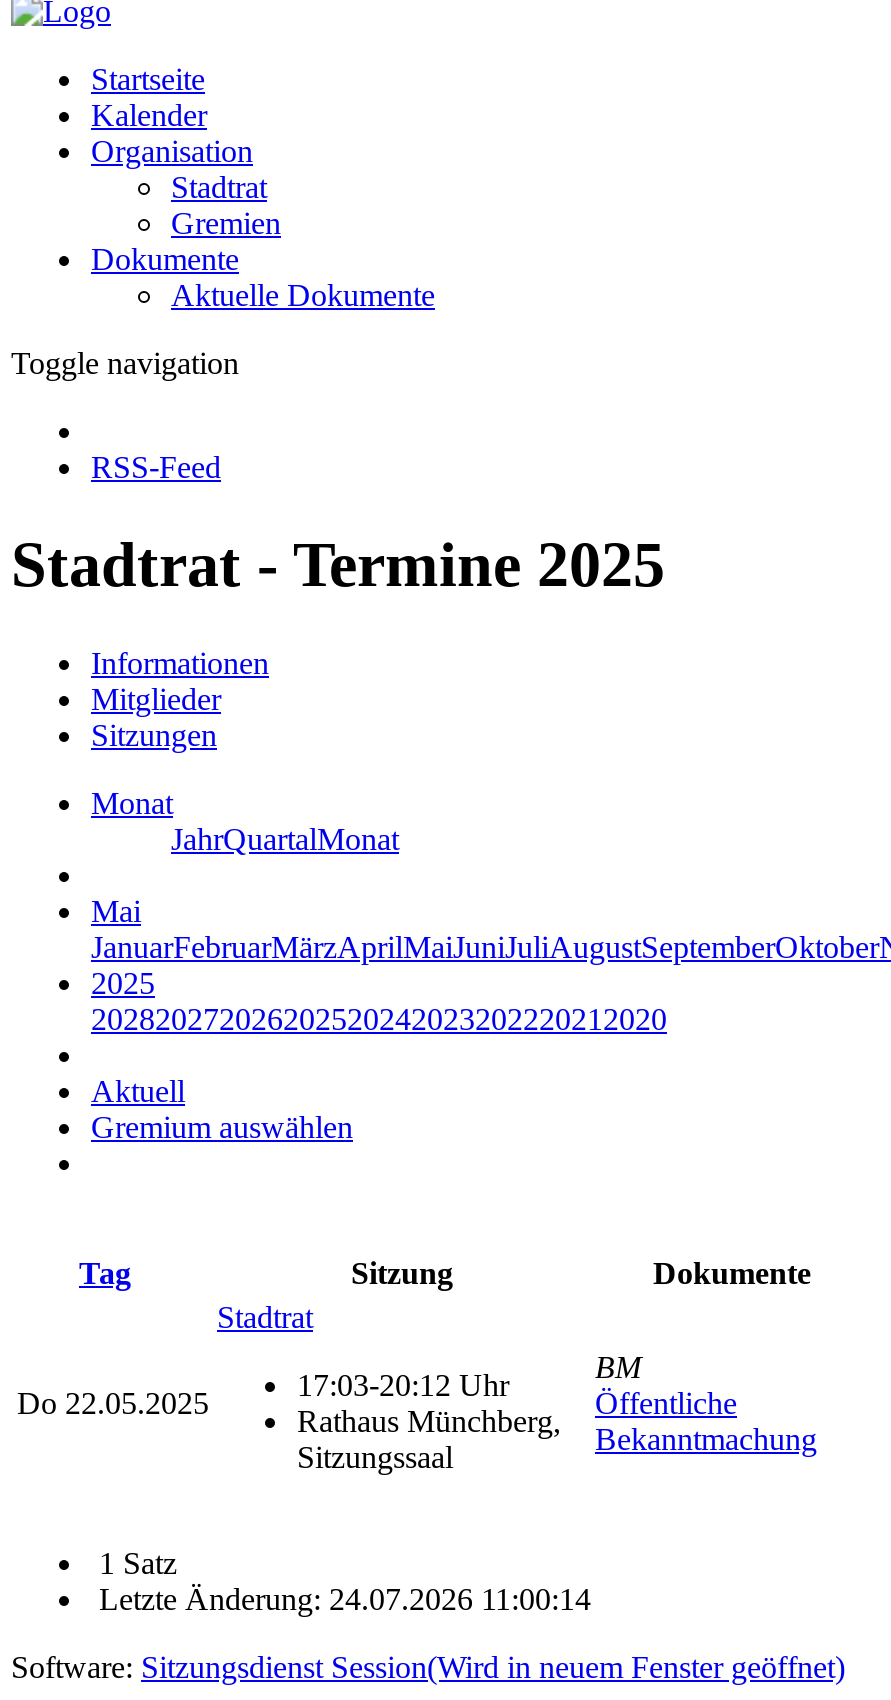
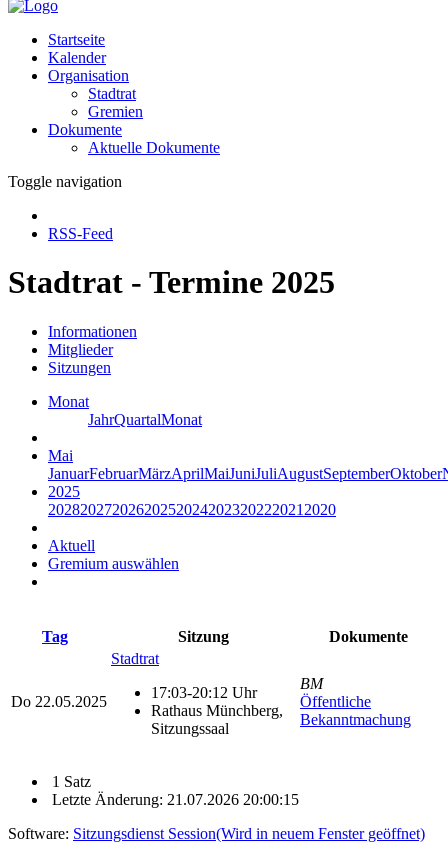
[91,1582,591,1616] Letzte Änderung: 24.07.2026 11:00:14 -> [48,791,299,808] Letzte Änderung: 21.07.2026 20:00:15

